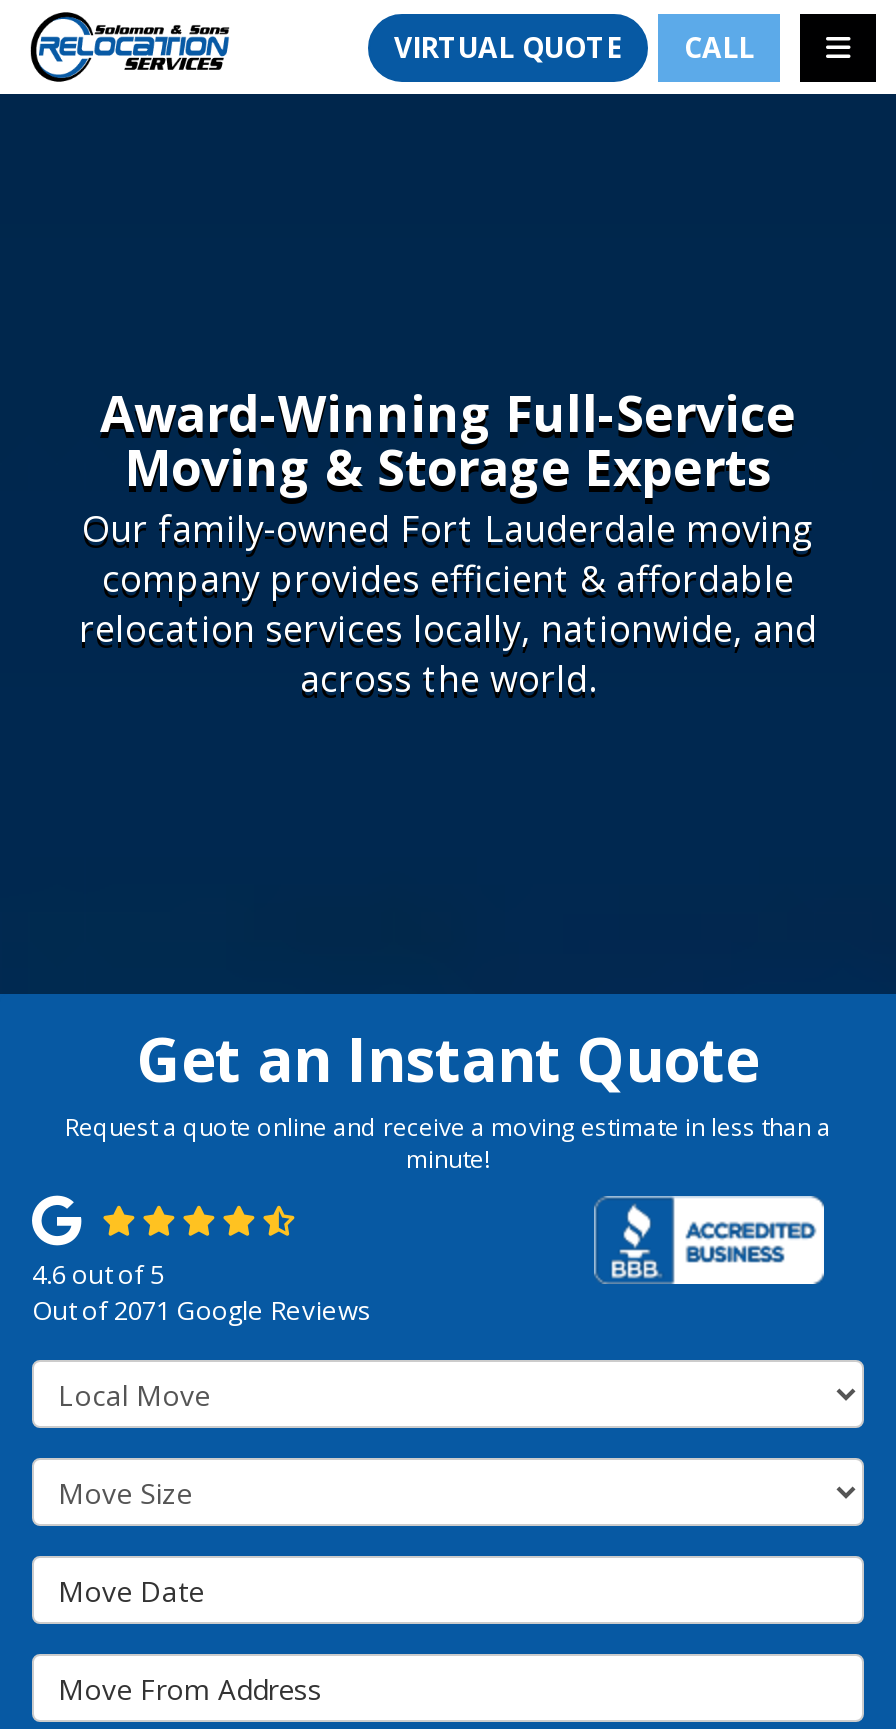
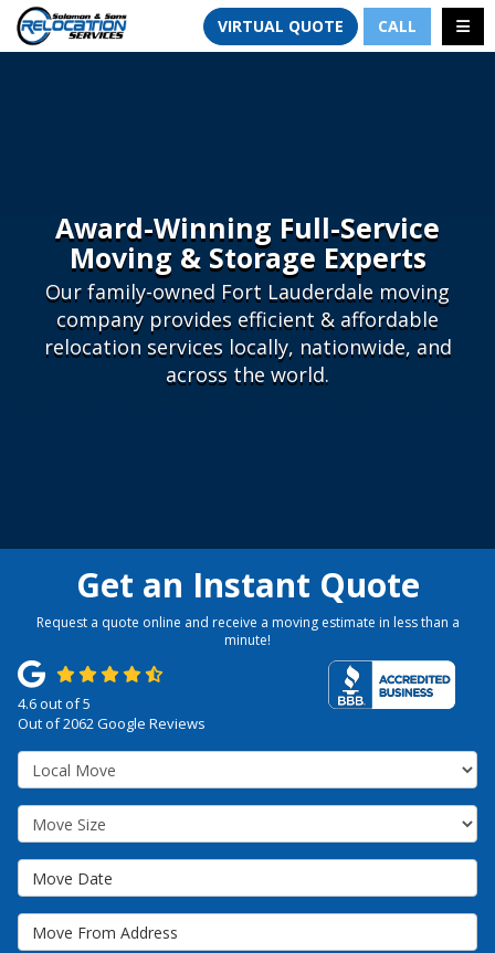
[32,1292,372,1328] Out of 2071 Google Reviews -> [18,713,206,733] Out of 2062 Google Reviews

